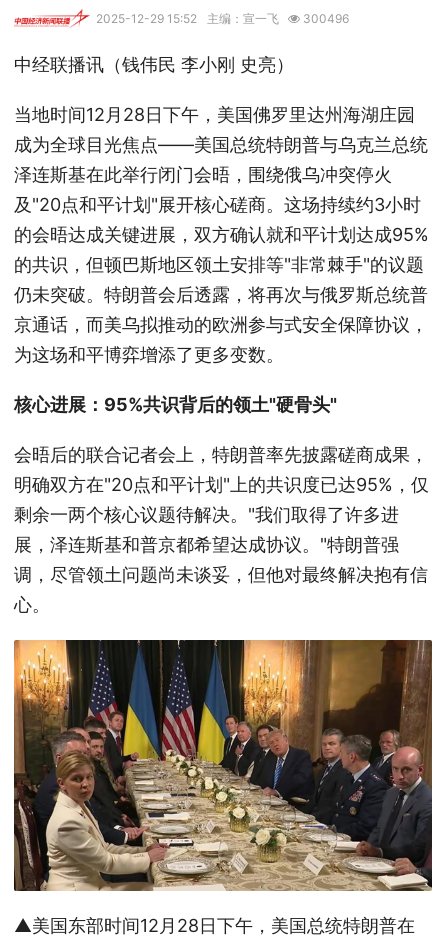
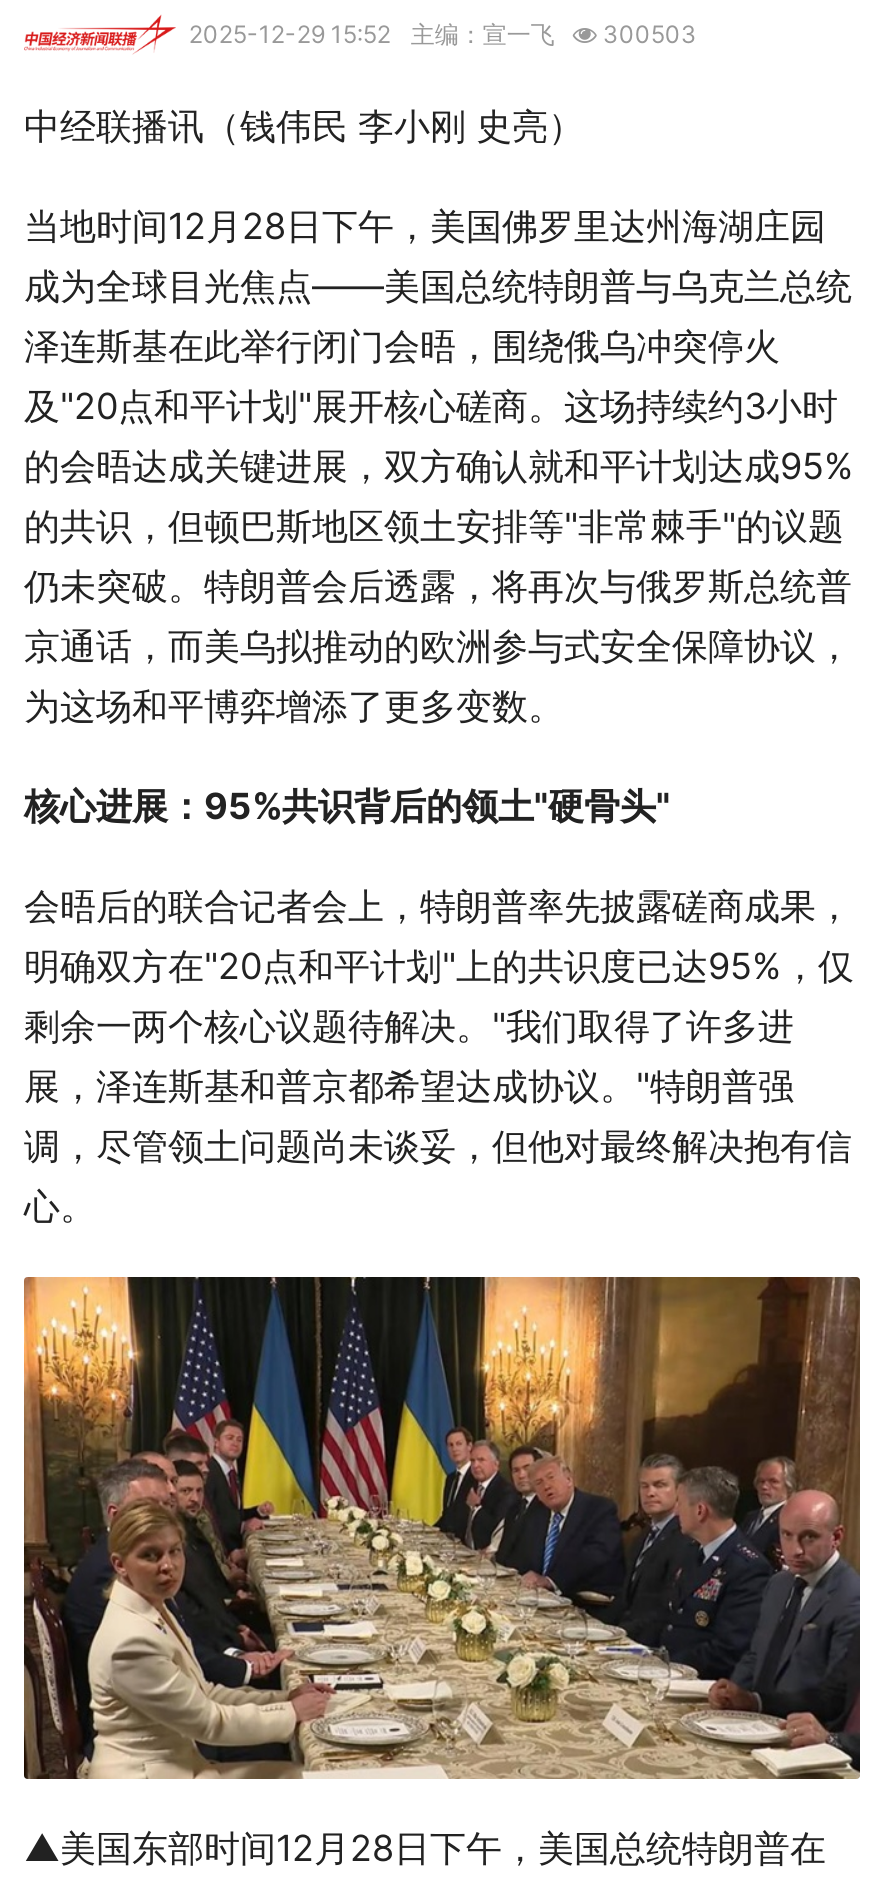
[96,10,349,25] 2025-12-29 15:52 主编：宣一飞 300496 -> [189,18,697,48] 2025-12-29 15:52 主编：宣一飞 300503

